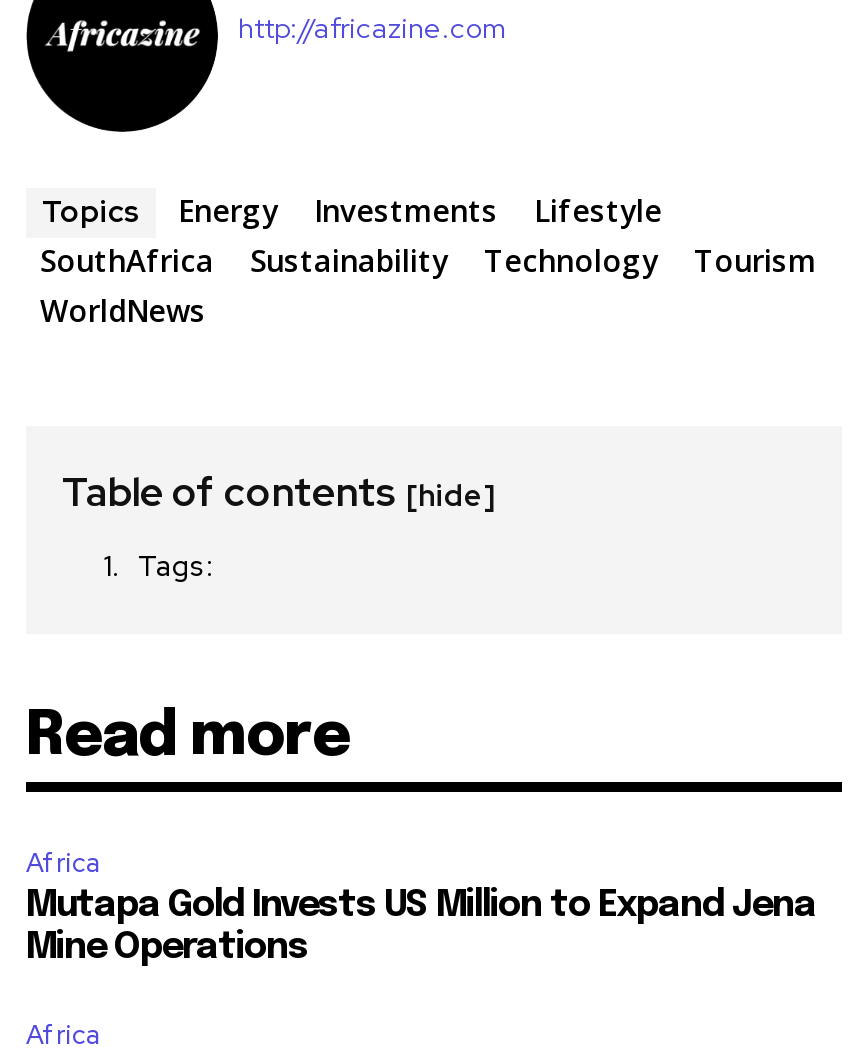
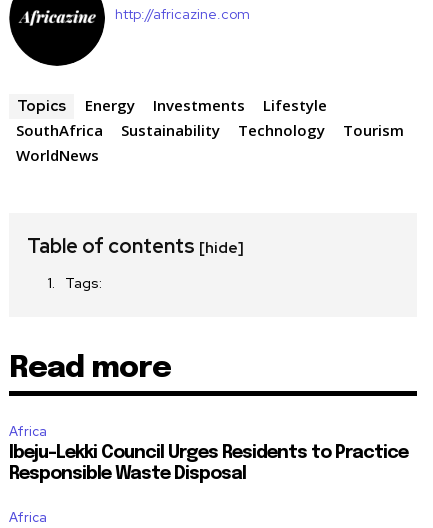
[26,888,816,966] Mutapa Gold Invests US Million to Expand Jena | Mine Operations -> [9,444,408,483] Ibeju-Lekki Council Urges Residents to Practice | Responsible Waste Disposal

